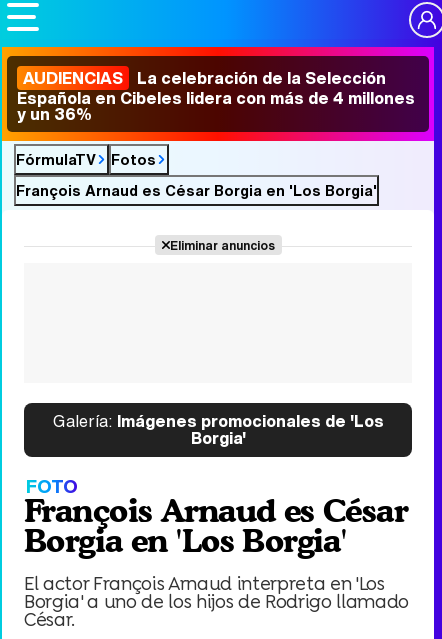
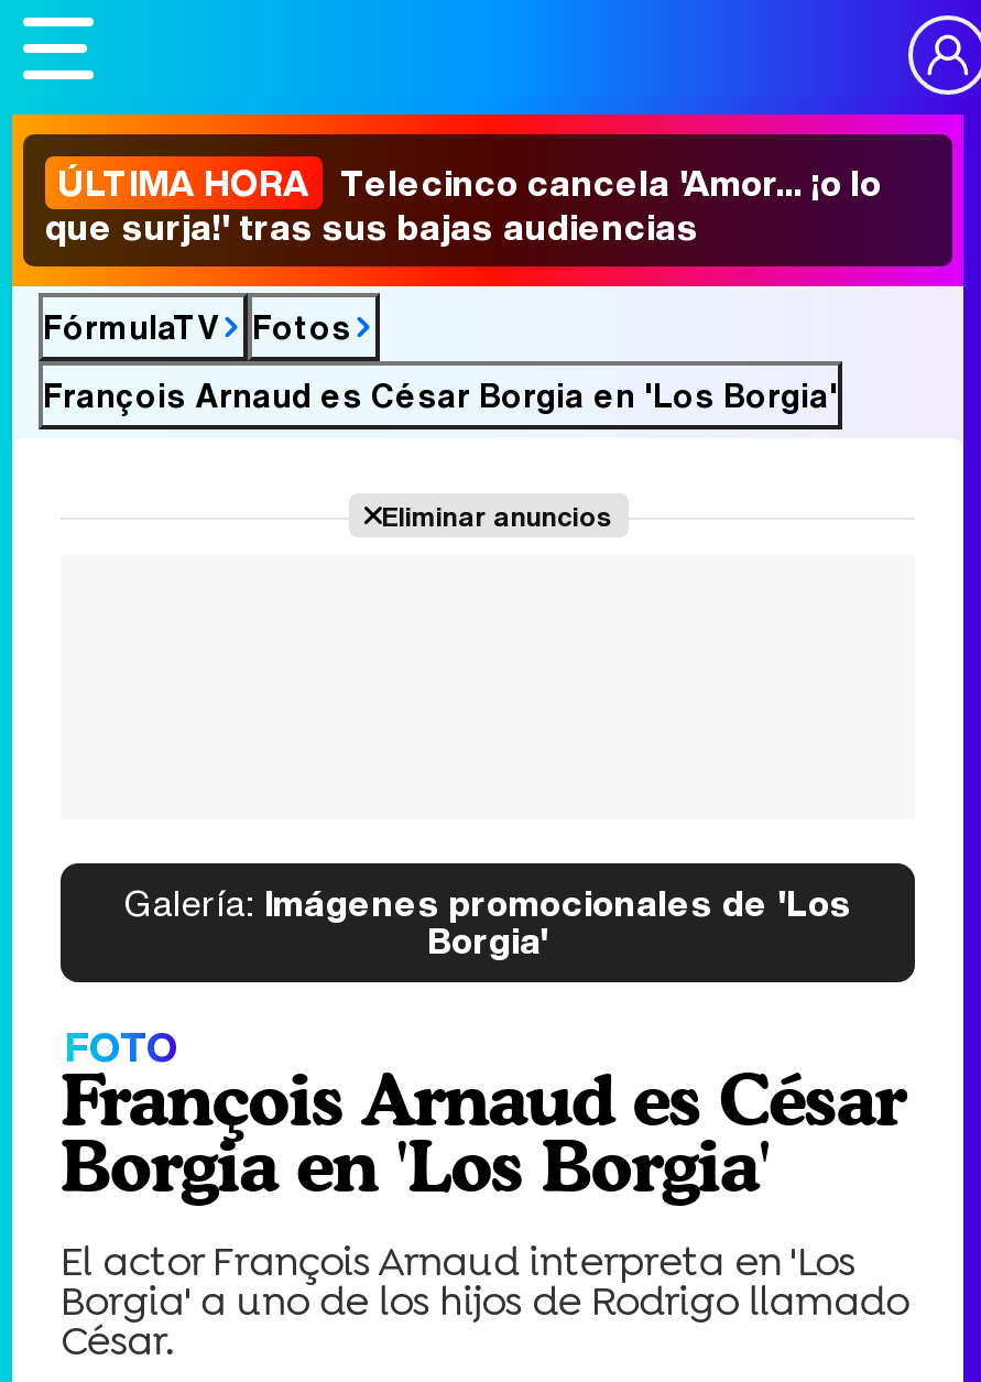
[17,66,415,126] AUDIENCIAS La celebración de la Selección | Española en Cibeles lidera con más de 4 millones | y un 36% -> [45,156,882,253] ÚLTIMA HORA Telecinco cancela 'Amor... ¡o lo | que surja!' tras sus bajas audiencias

